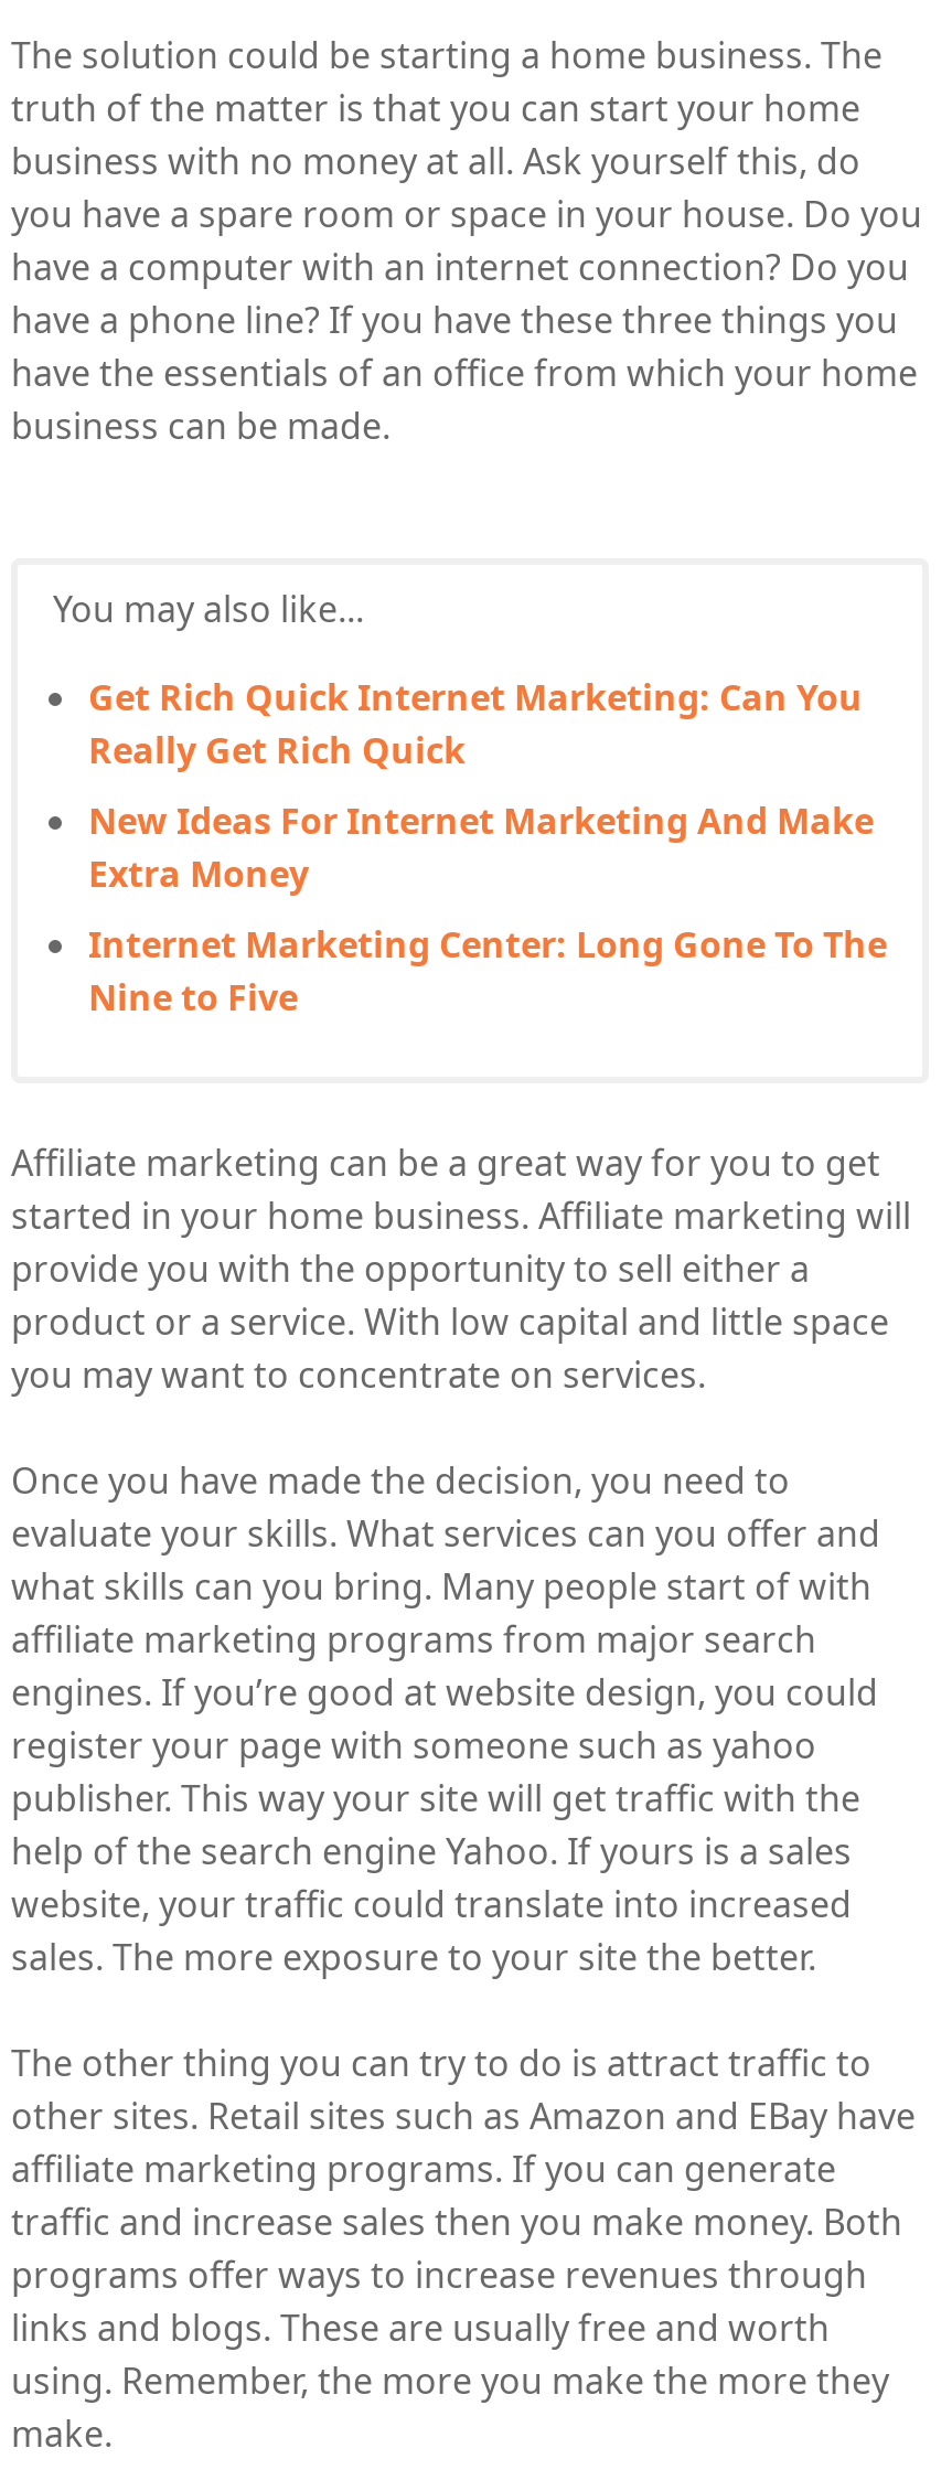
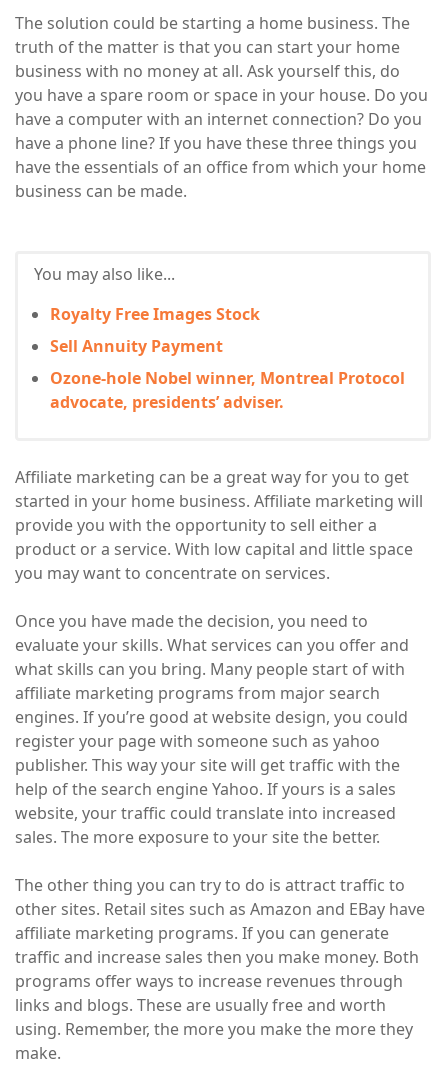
[88,673,863,775] Get Rich Quick Internet Marketing: Can You | Really Get Rich Quick -> [50,303,260,325] Royalty Free Images Stock
[88,797,874,898] New Ideas For Internet Marketing And Make | Extra Money -> [50,335,223,357] Sell Annuity Payment
[88,921,887,1022] Internet Marketing Center: Long Gone To The | Nine to Five -> [50,367,405,413] Ozone-hole Nobel winner, Montreal Protocol | advocate, presidents’ adviser.

